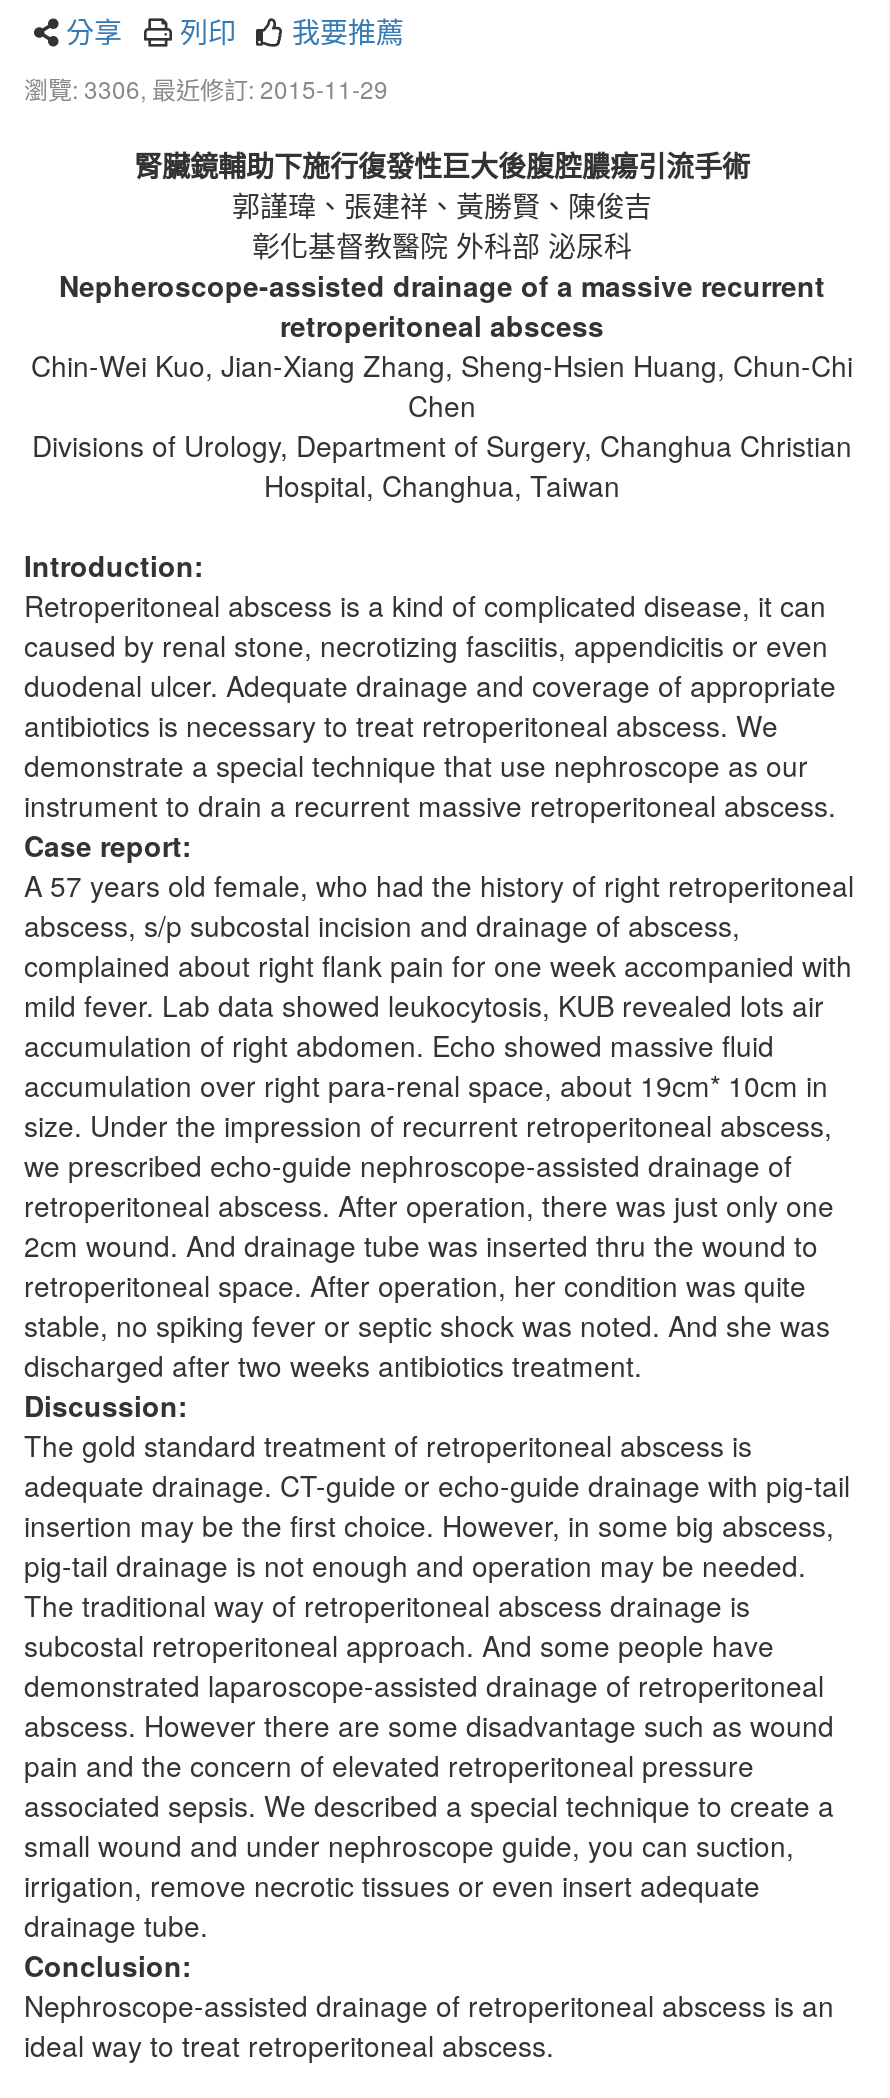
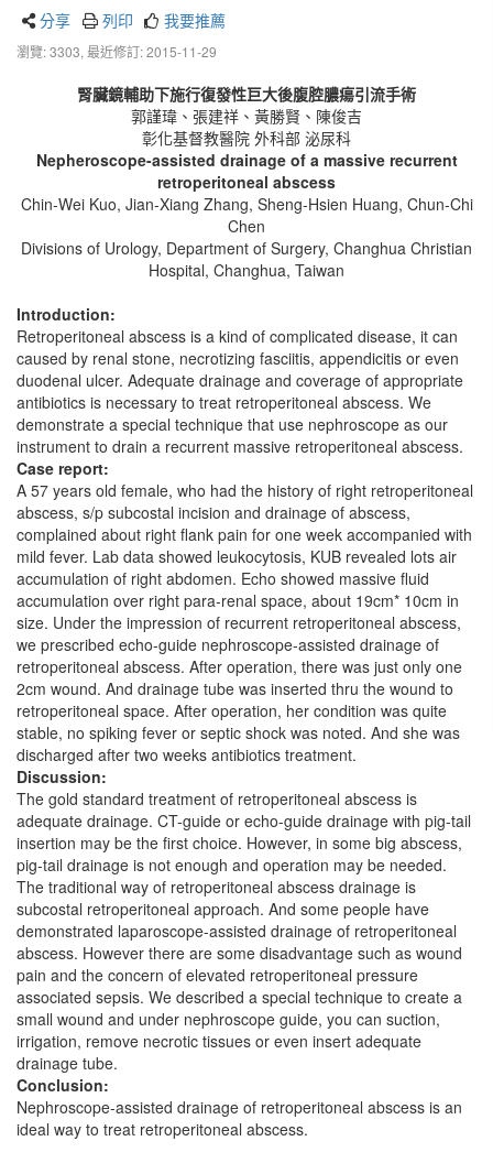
[24,71,388,105] 瀏覽: 3306,最近修訂: 2015-11-29 -> [17,42,217,61] 瀏覽: 3303,最近修訂: 2015-11-29

